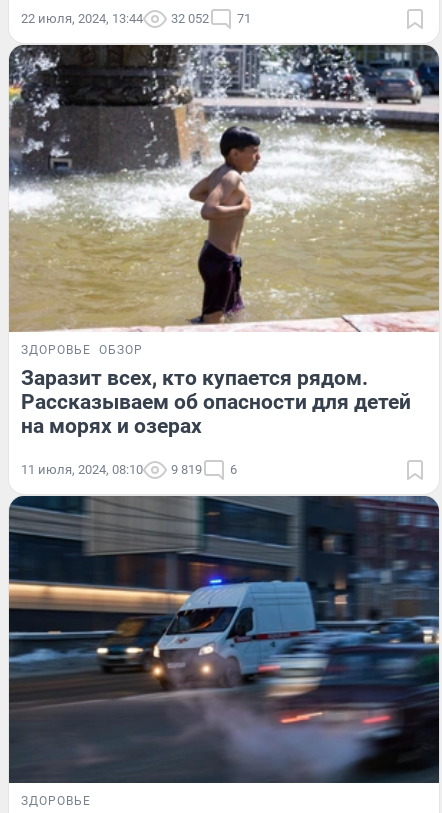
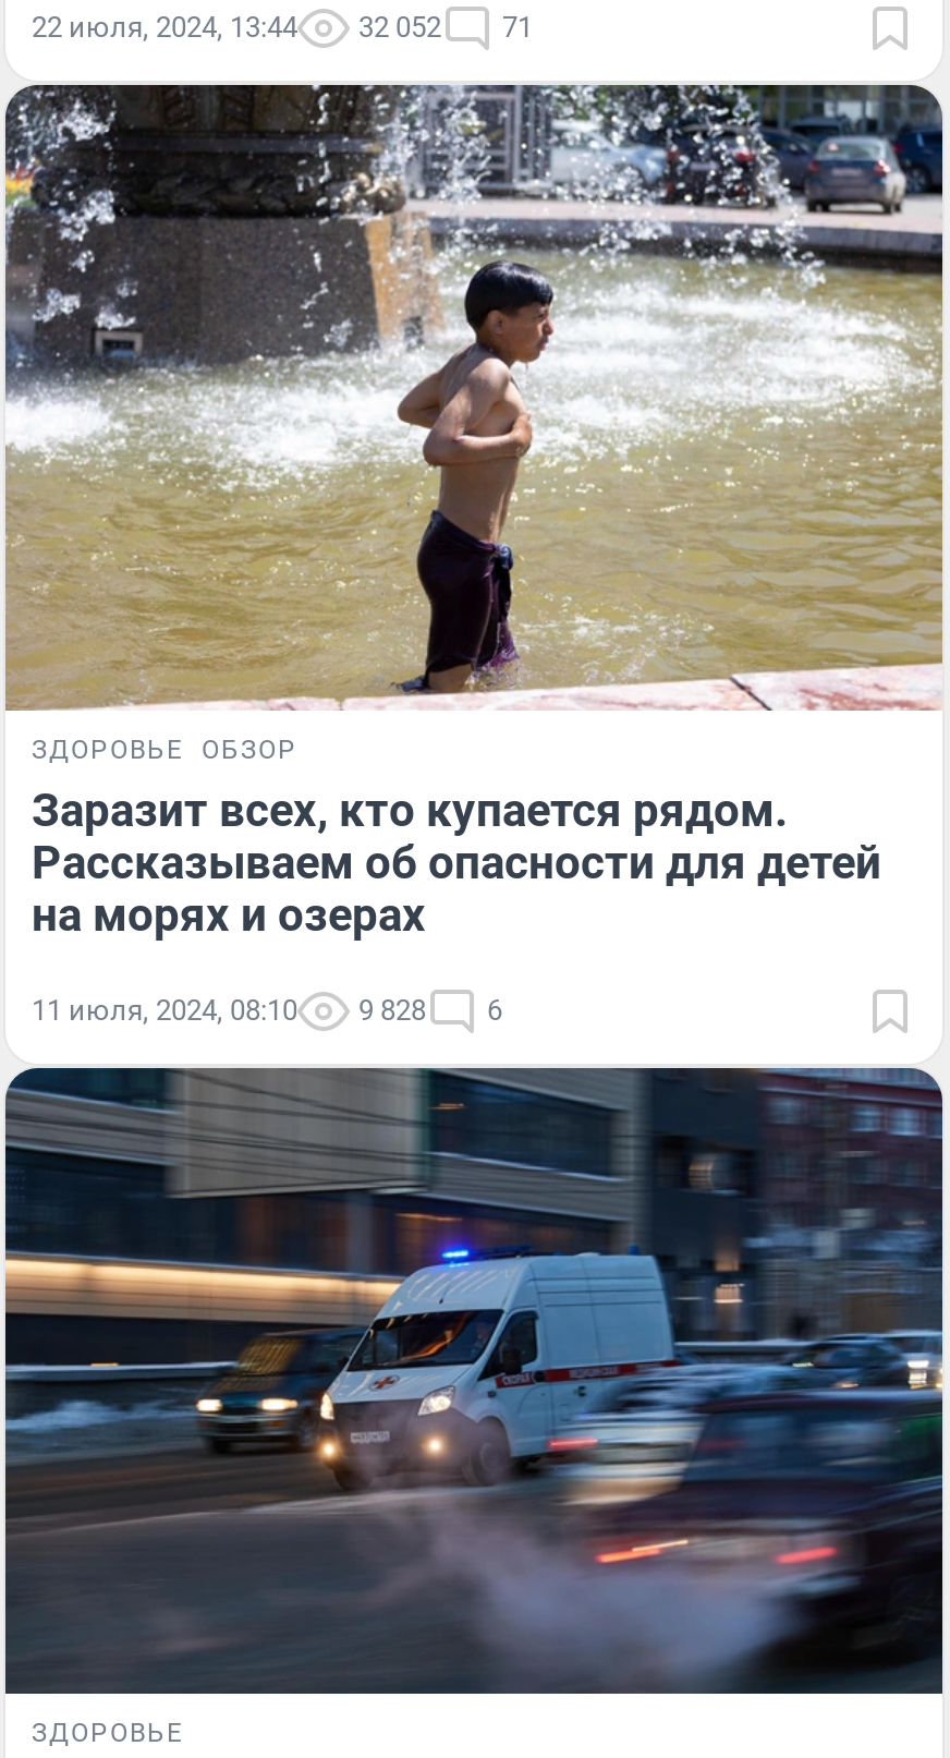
[21,462,237,477] 11 июля, 2024, 08:10 9 819 6 -> [32,994,502,1026] 11 июля, 2024, 08:10 9 828 6

